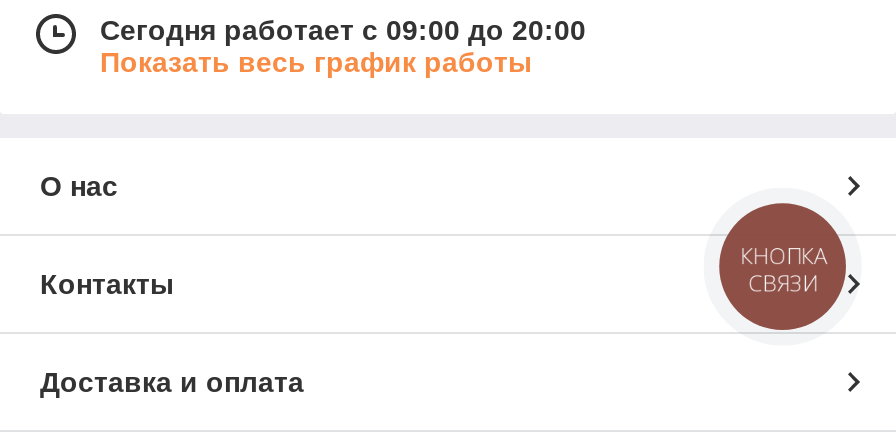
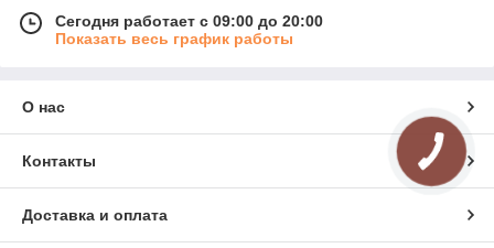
[740,241,827,299] КНОПКА | СВЯЗИ -> none

